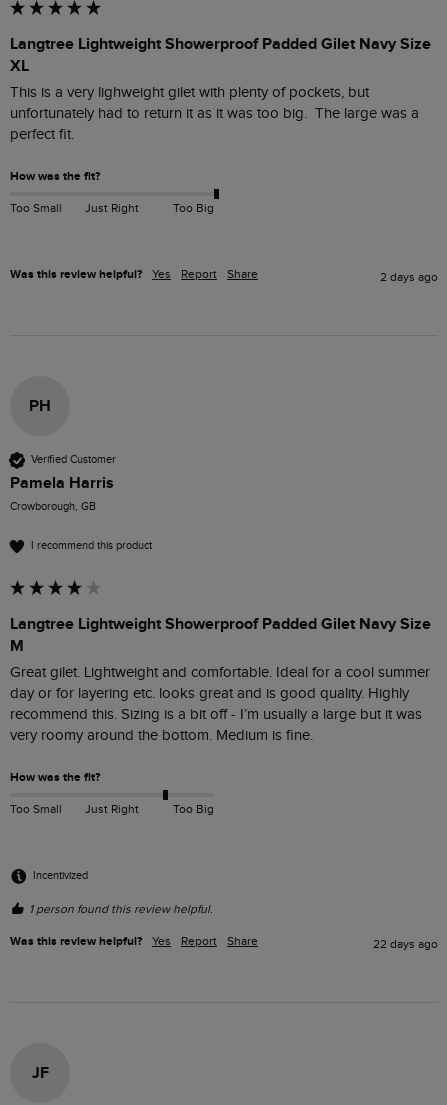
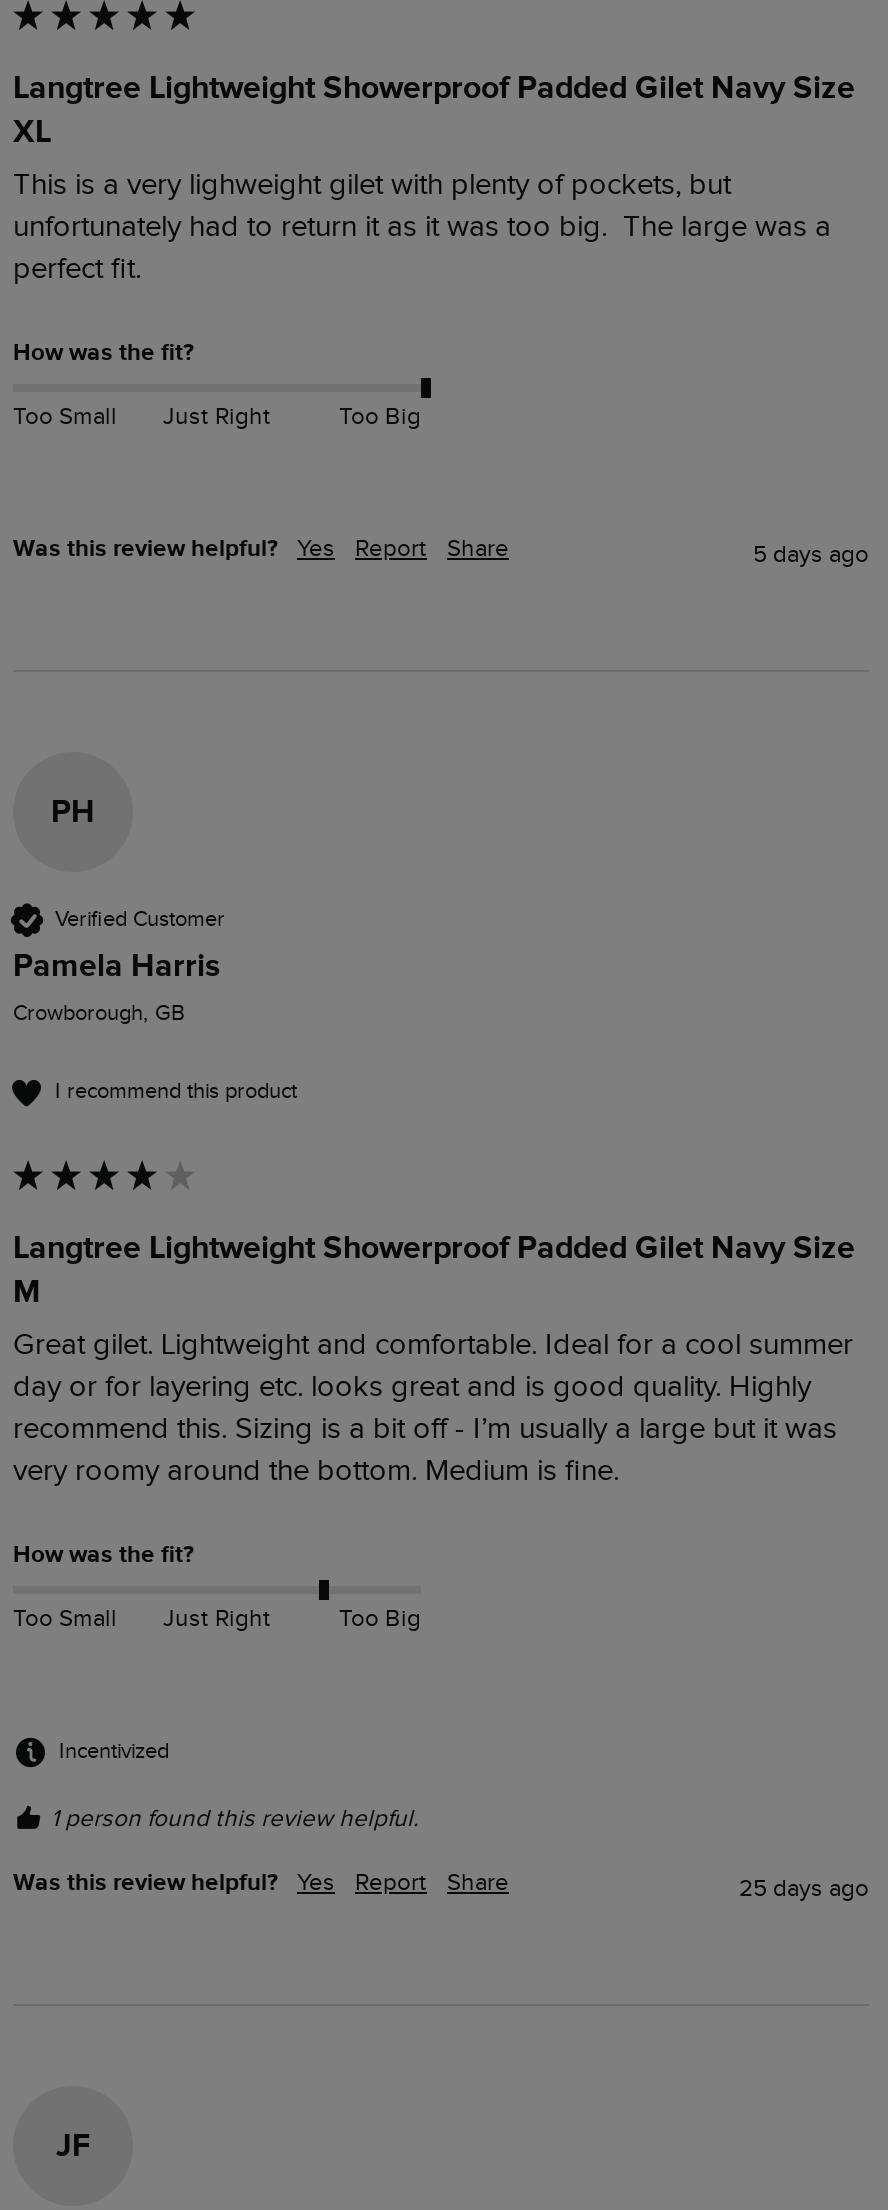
[380,270,438,284] 2 days ago -> [753,539,869,567] 5 days ago
[373,937,438,951] 22 days ago -> [739,1874,869,1902] 25 days ago

